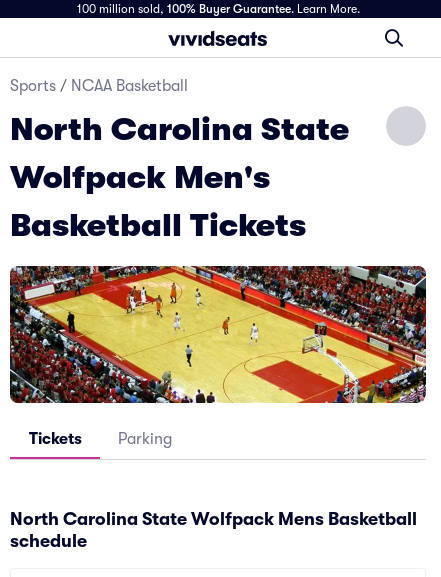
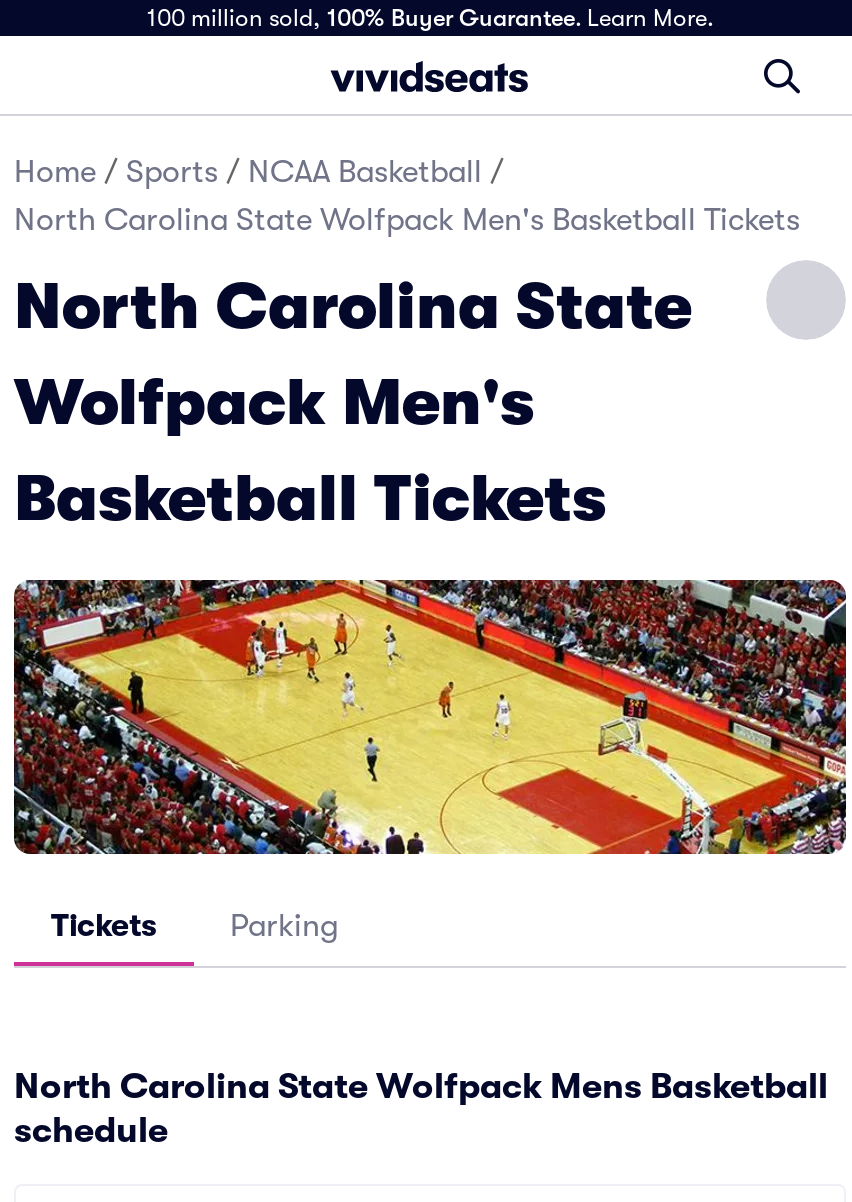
[10,77,188,95] Sports / NCAA Basketball -> [14,154,800,238] Home / Sports / NCAA Basketball / | North Carolina State Wolfpack Men's Basketball Tickets

